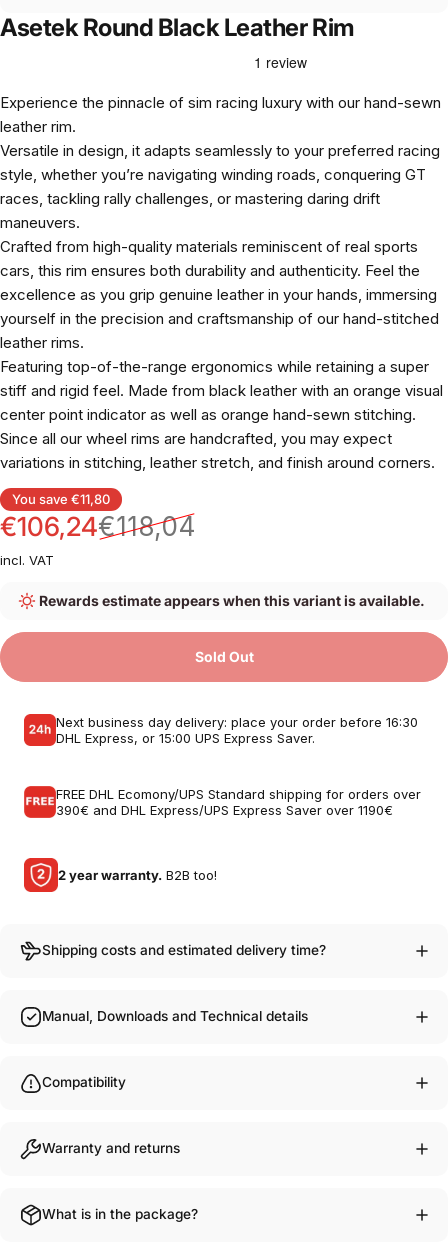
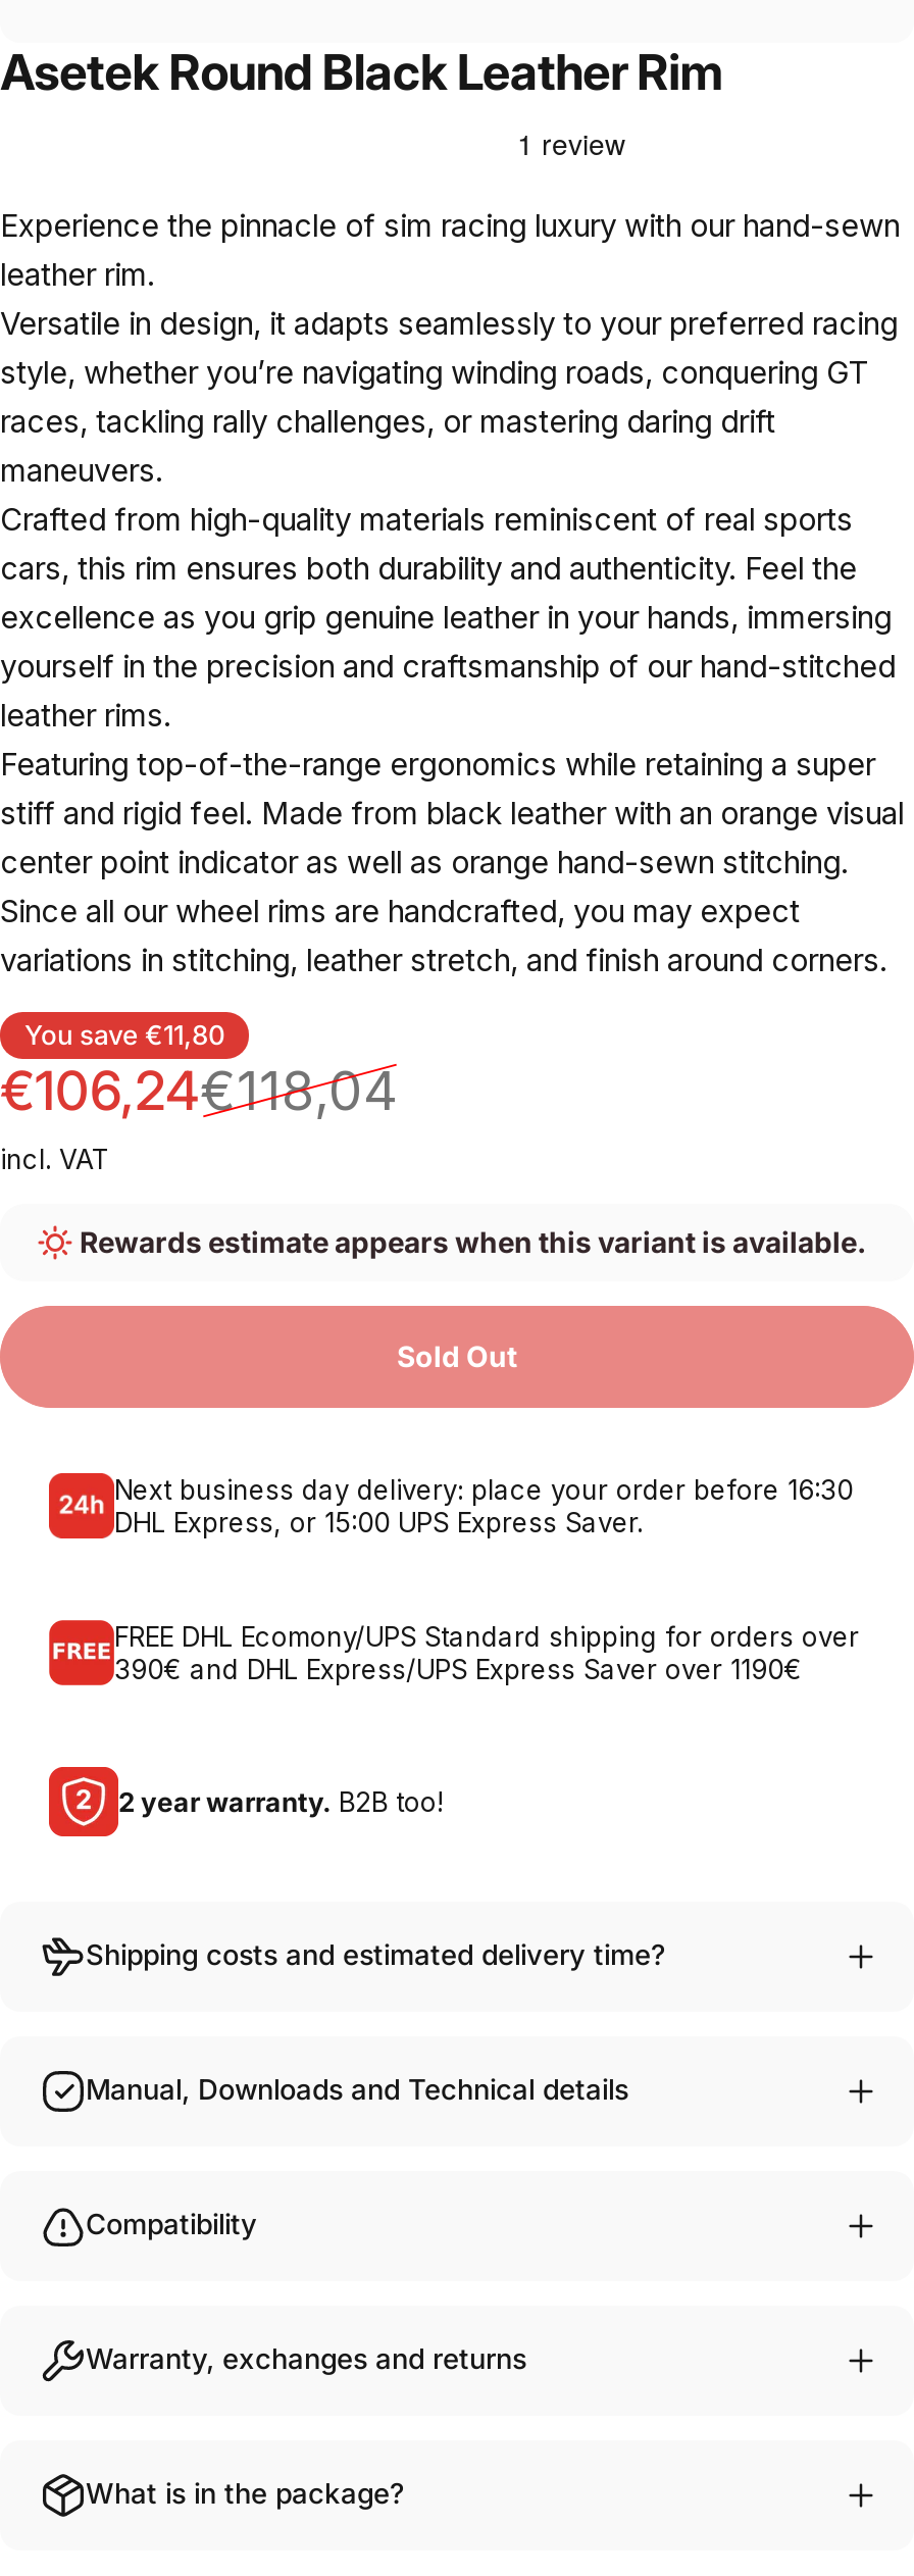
[42,1140,180,1156] Warranty and returns -> [86,2342,526,2375] Warranty, exchanges and returns

